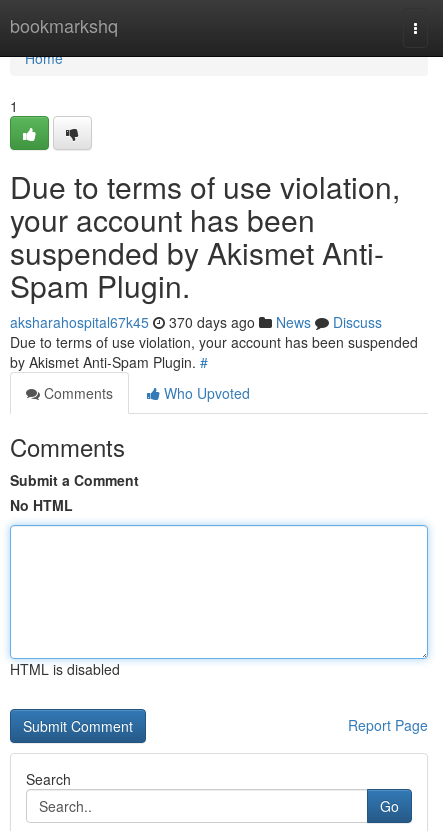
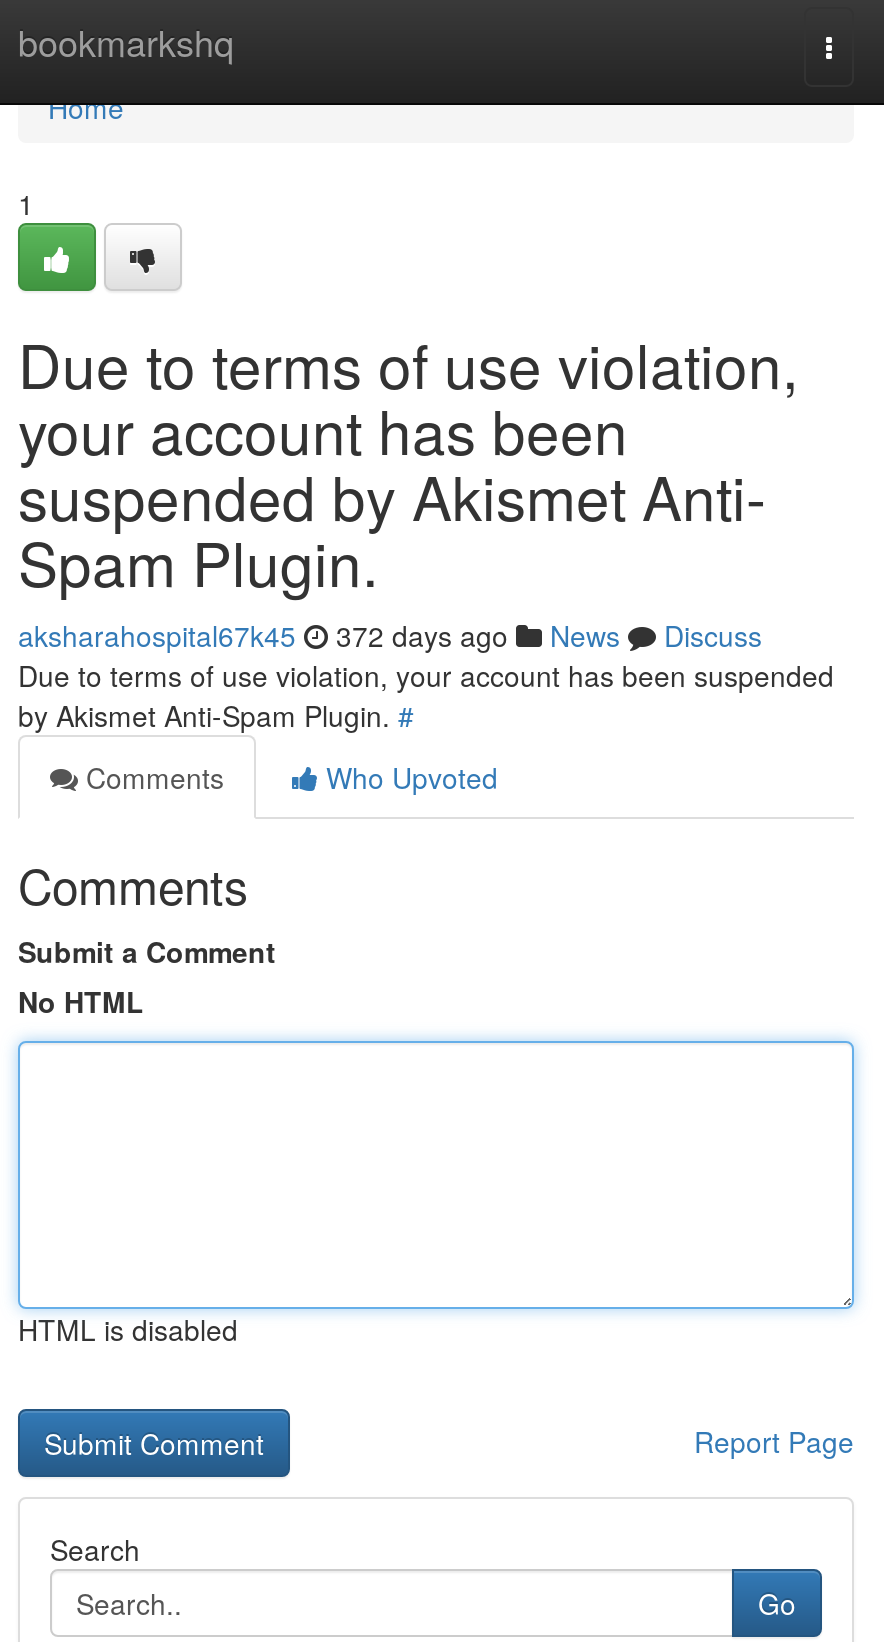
[10,312,382,332] aksharahospital67k45 370 days ago News Discuss -> [18,615,762,655] aksharahospital67k45 372 days ago News Discuss

